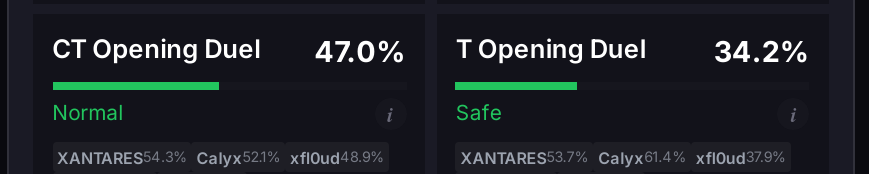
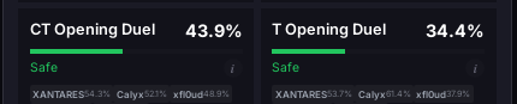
[52,33,646,67] CT Opening Duel 47.0% T Opening Duel -> [30,20,386,40] CT Opening Duel 43.9% T Opening Duel
[714,33,810,67] 34.2% -> [426,20,485,40] 34.4%
[52,99,124,125] Normal -> [30,59,57,75] Safe

